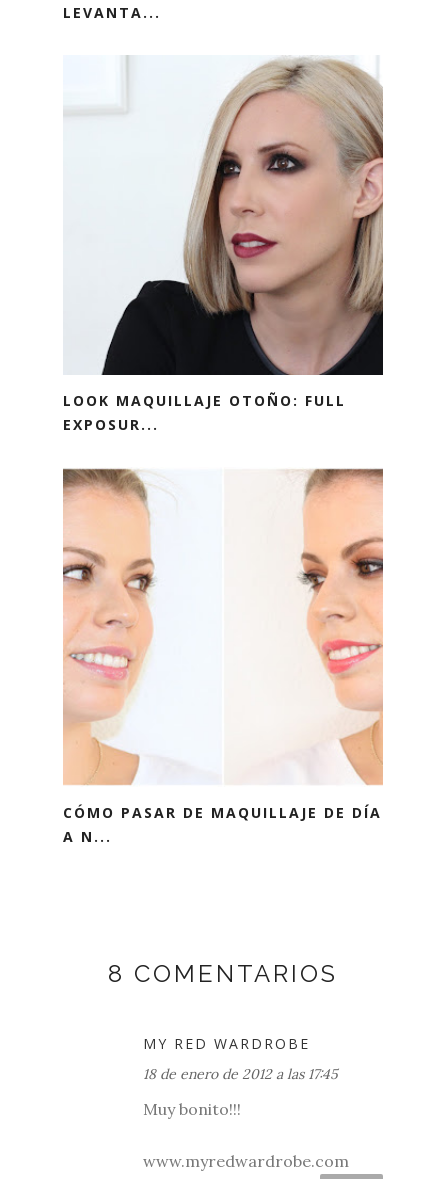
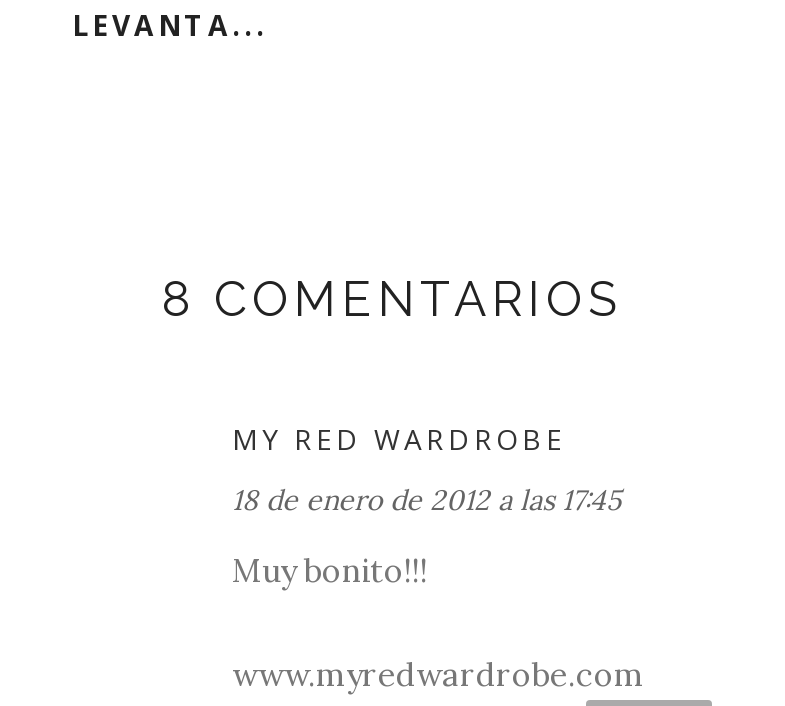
[63,55,384,434] [image] | LOOK MAQUILLAJE OTOÑO: FULL | EXPOSUR... -> none
[62,468,382,846] [image] | CÓMO PASAR DE MAQUILLAJE DE DÍA | A N... -> none
[283,468,383,786] [image] -> none

